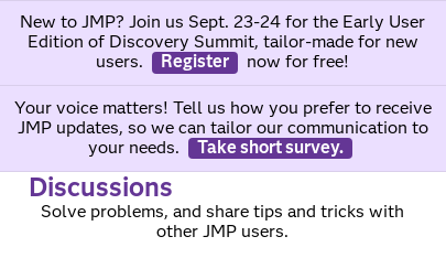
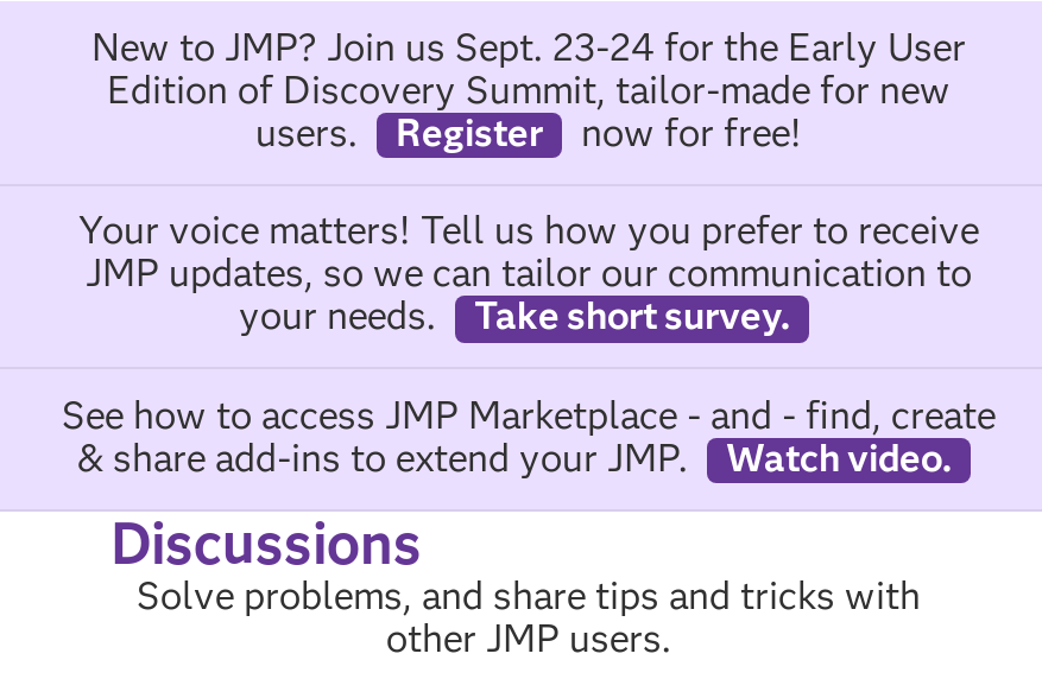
none -> [62,391,996,479] See how to access JMP Marketplace - and - find, create | & share add-ins to extend your JMP. | Watch video.

